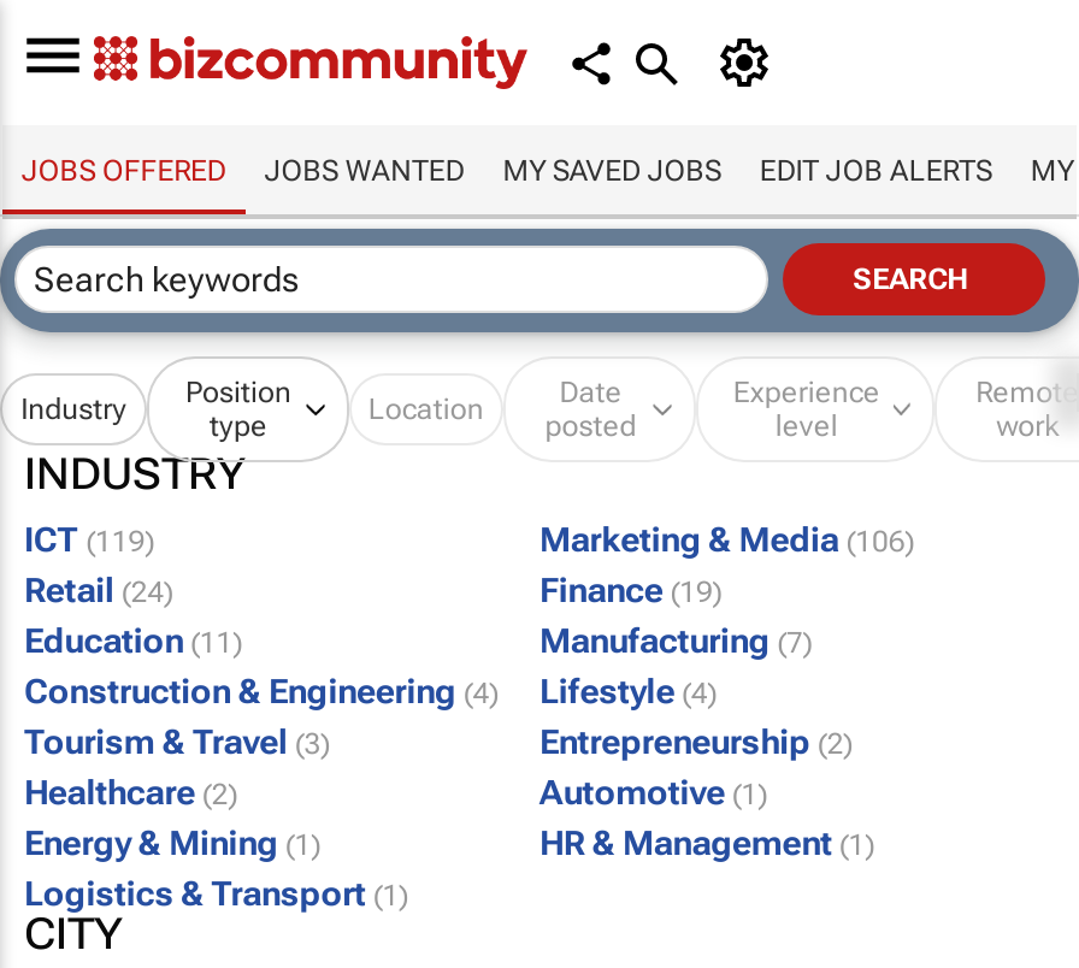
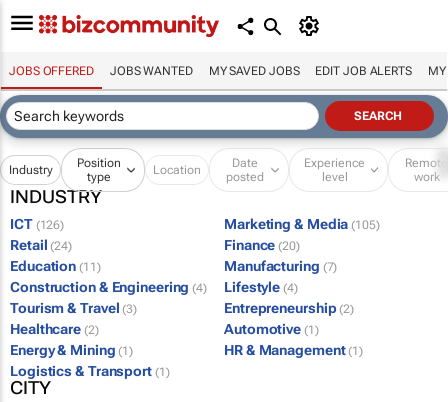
[24,519,154,558] ICT (119) -> [10,216,64,232] ICT (126)
[539,519,915,558] Marketing & Media (106) -> [224,216,380,232] Marketing & Media (105)
[539,570,722,608] Finance (19) -> [224,237,300,253] Finance (20)

